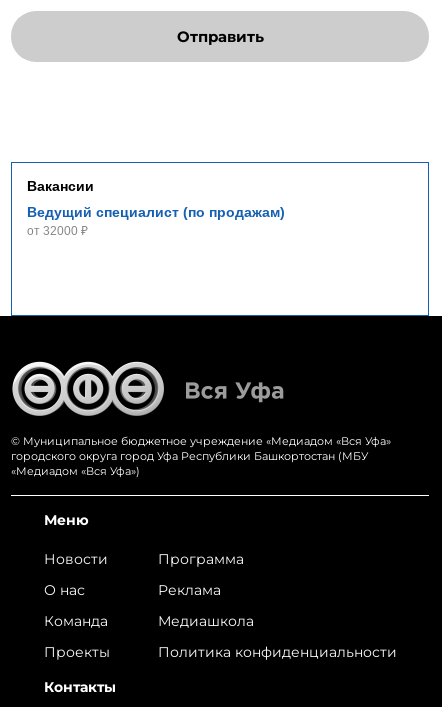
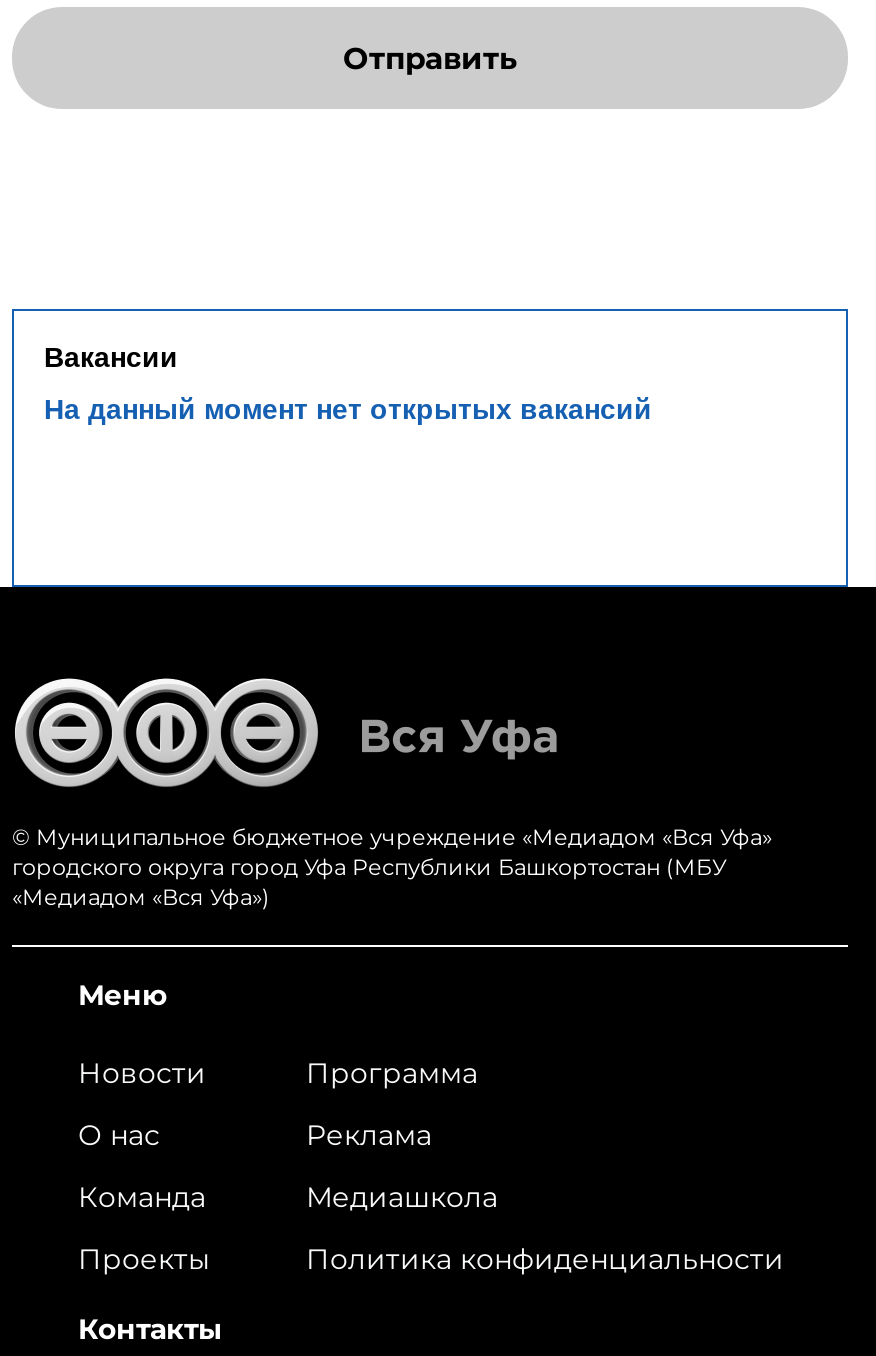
[27,204,285,238] Ведущий специалист (по продажам) | от 32000 ₽ -> [44,393,652,425] На данный момент нет открытых вакансий

